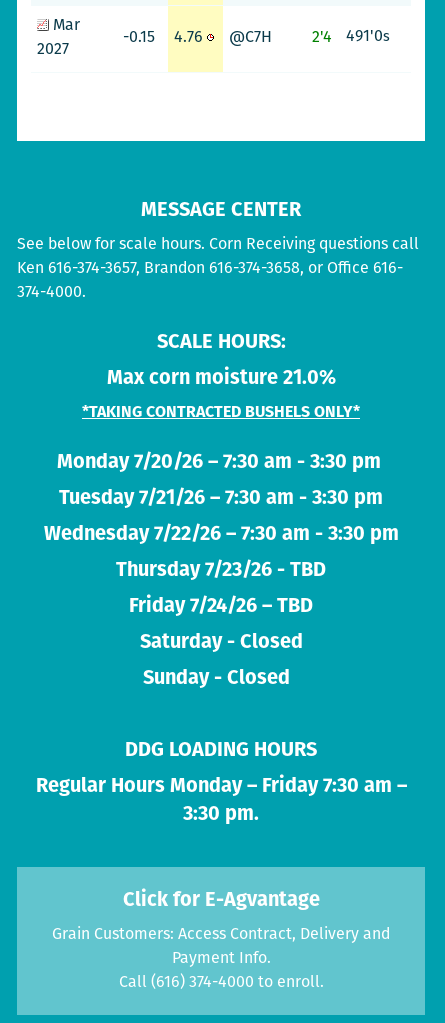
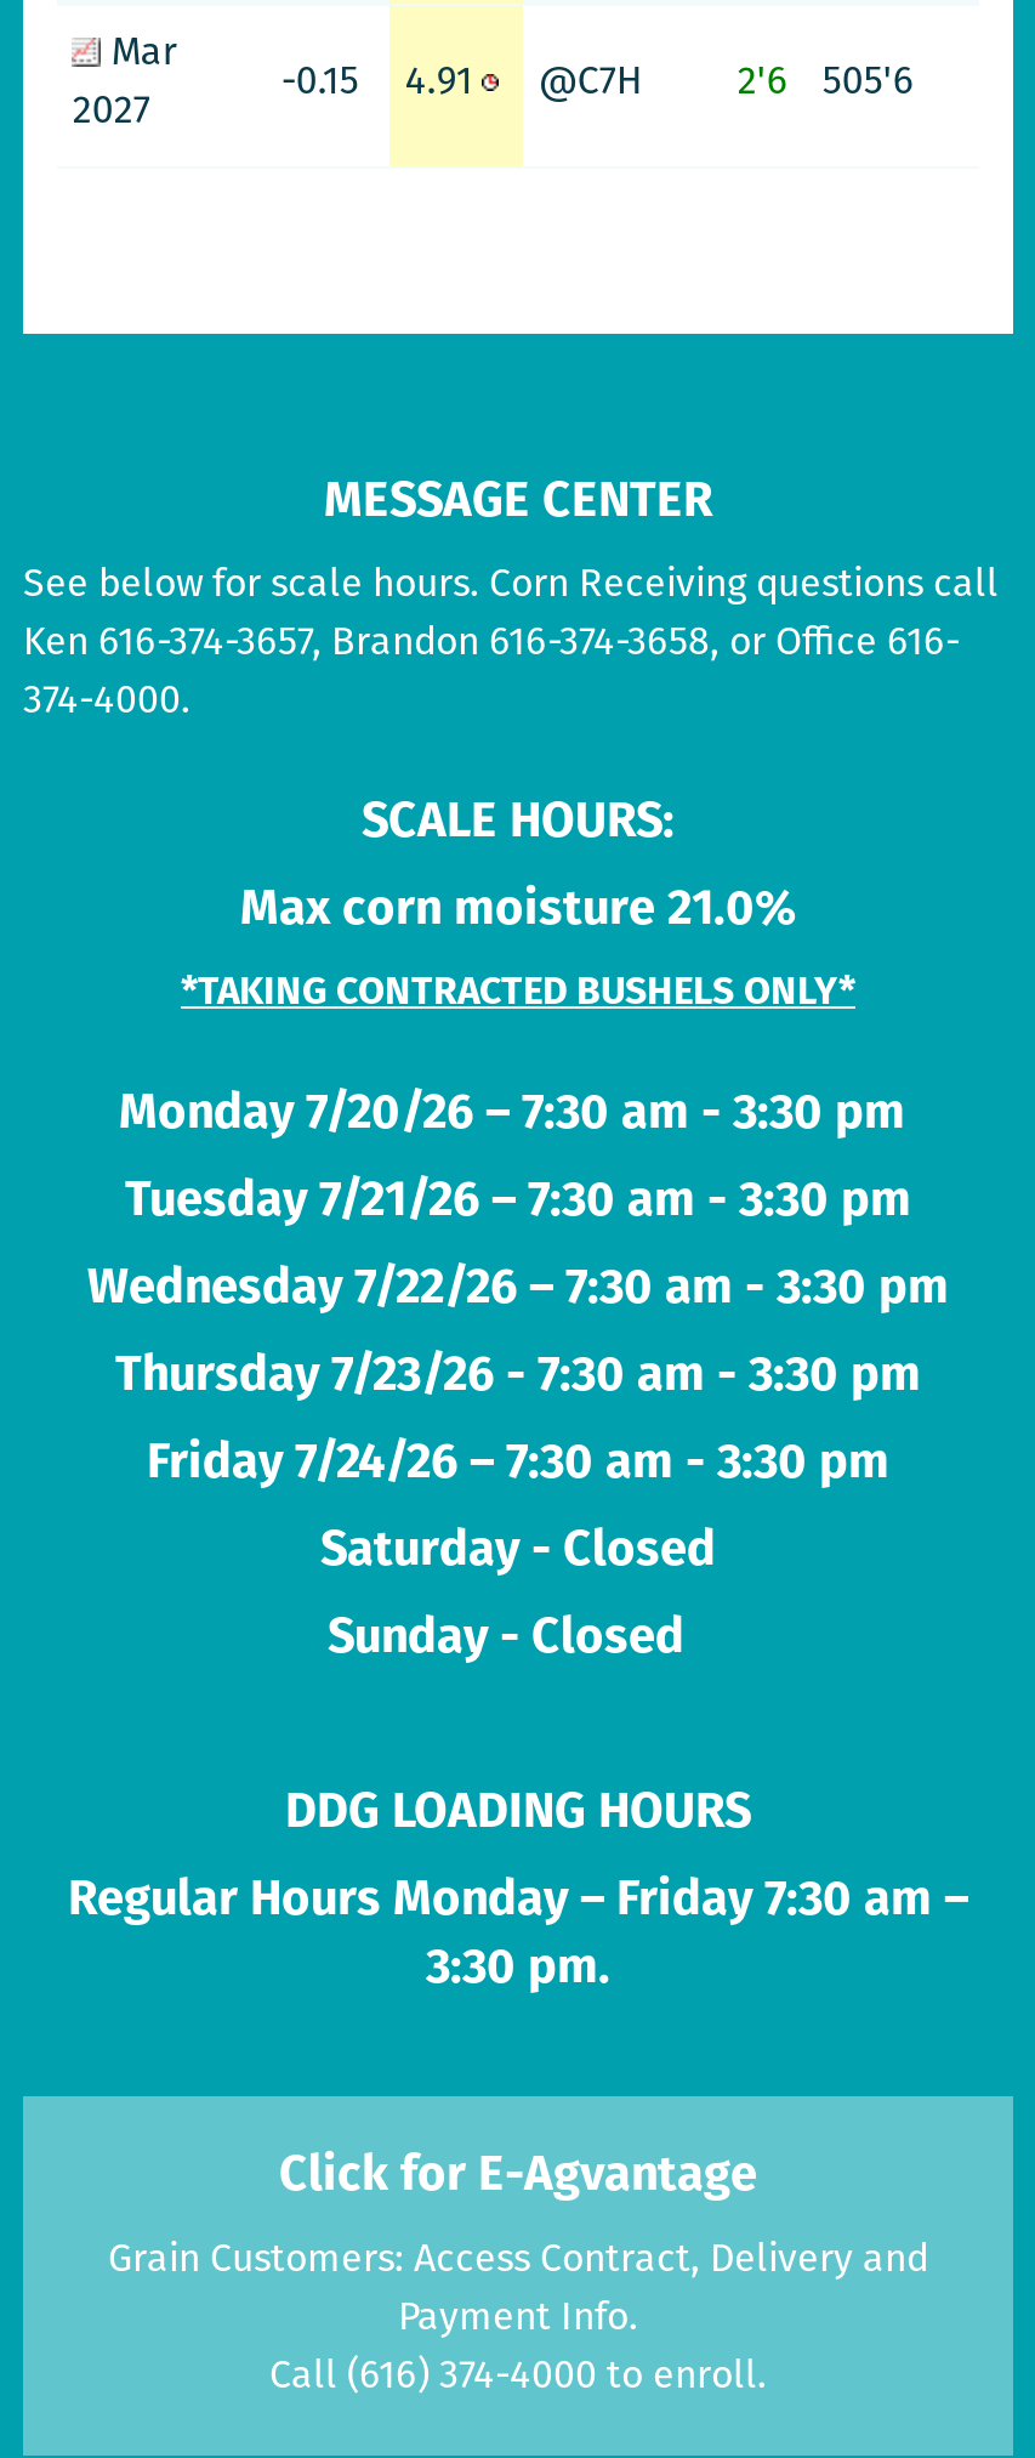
[123,29,272,45] -0.15 4.76 @C7H -> [281,63,643,102] -0.15 4.91 @C7H
[308,28,390,45] 2'4 | 491'0s -> [728,63,915,102] 2'6 | 505'6
[116,560,326,580] Thursday 7/23/26 - TBD -> [115,1352,921,1401] Thursday 7/23/26 - 7:30 am - 3:30 pm
[129,596,313,616] Friday 7/24/26 – TBD -> [147,1440,889,1488] Friday 7/24/26 – 7:30 am - 3:30 pm

